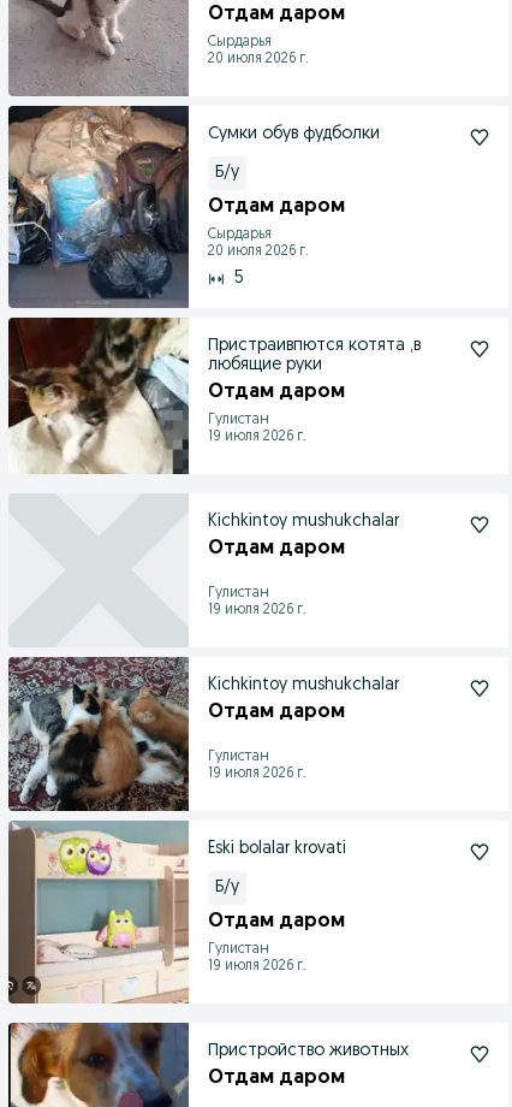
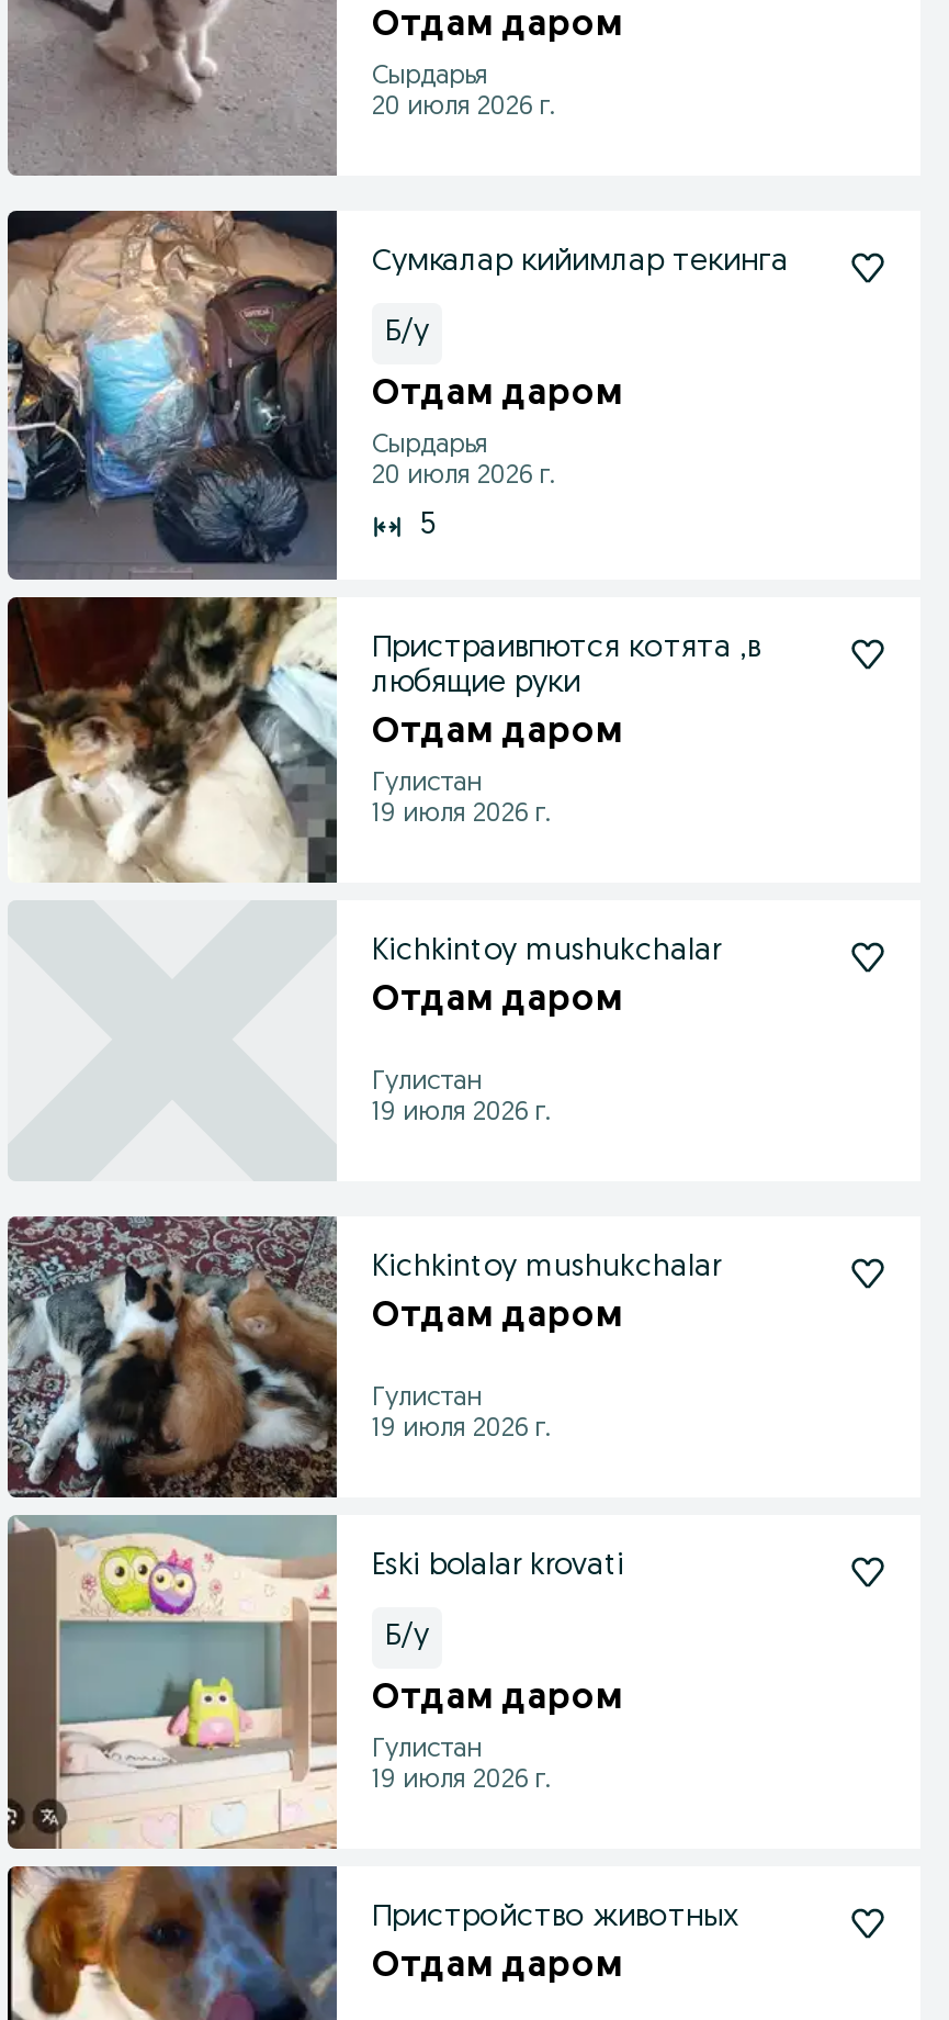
[208,125,380,143] Сумки обув фудболки -> [372,246,789,279] Сумкалар кийимлар текинга

